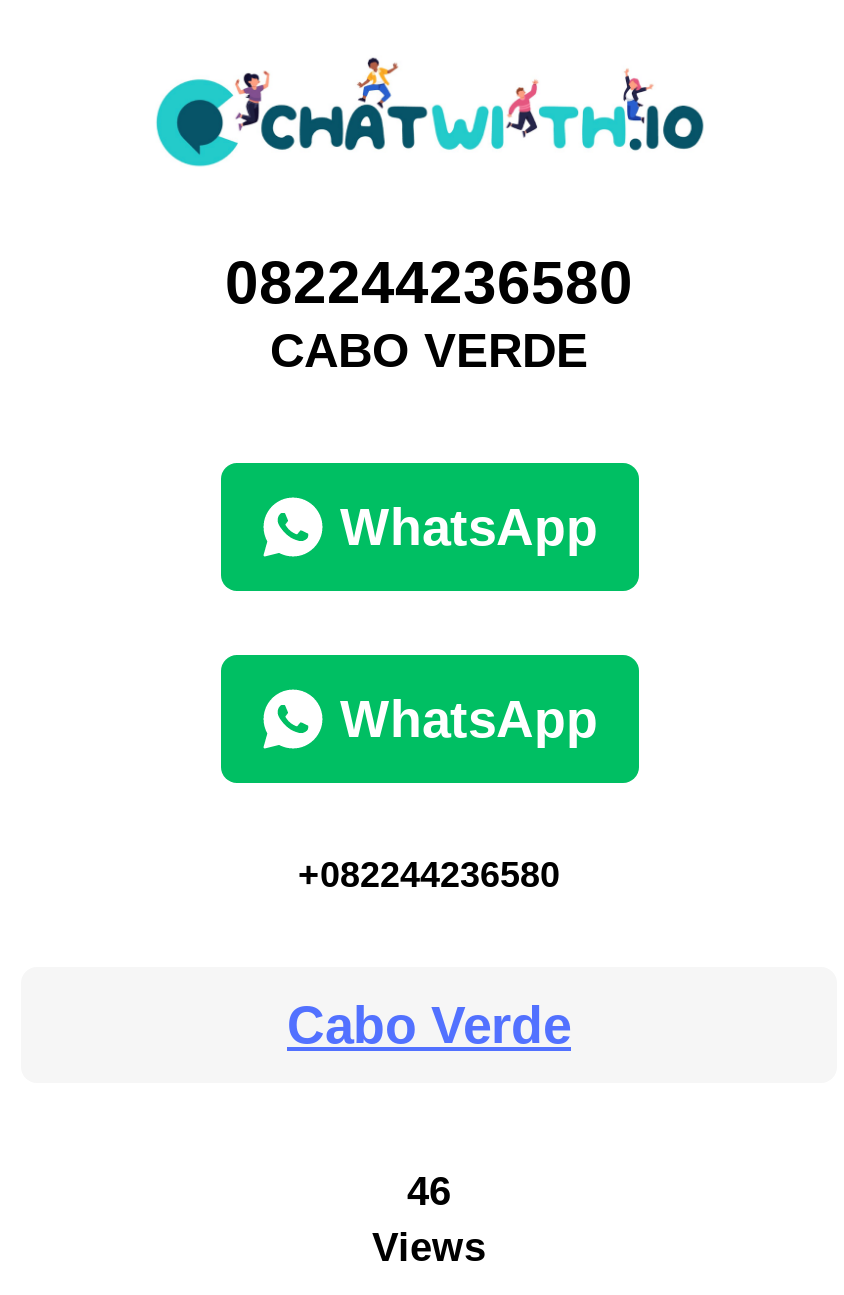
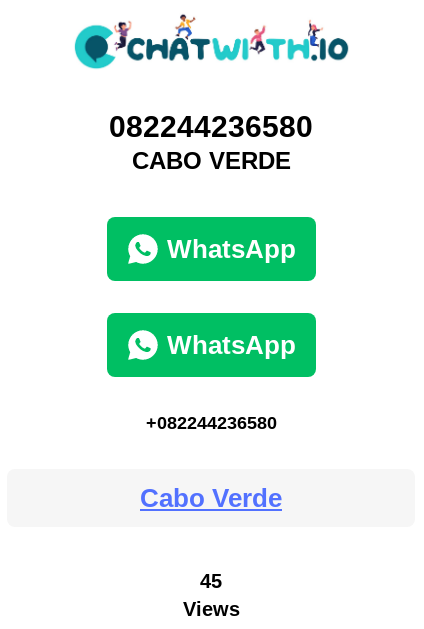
[407,1169,451,1213] 46 -> [200,570,222,592] 45

